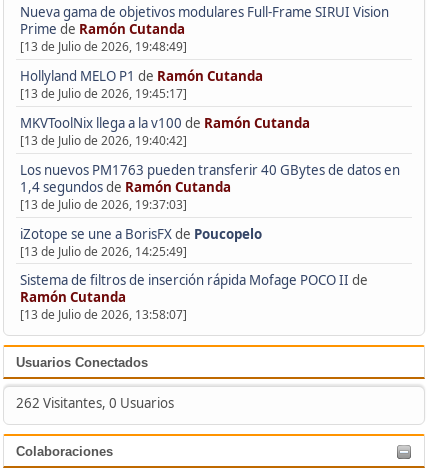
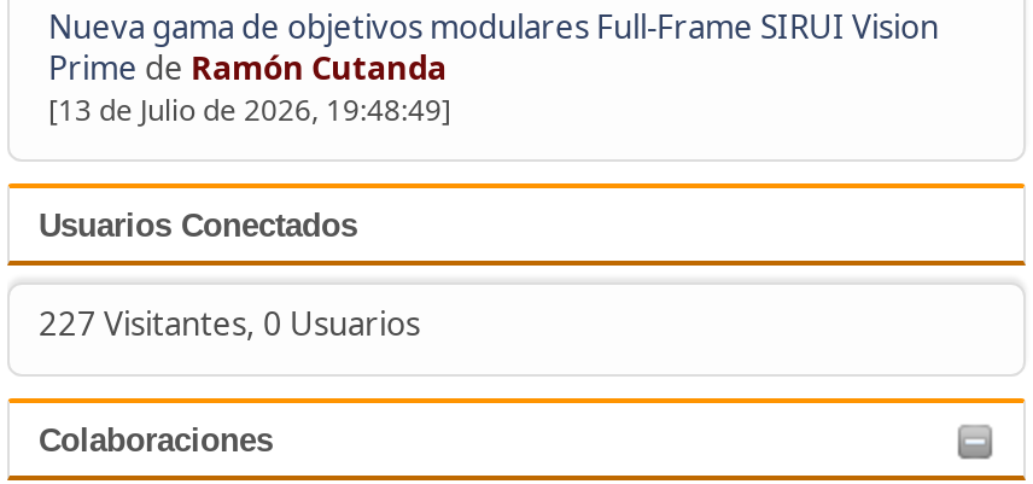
[20,67,400,323] Hollyland MELO P1 de Ramón Cutanda | [13 de Julio de 2026, 19:45:17] | MKVToolNix llega a la v100 de Ramón Cutanda | [13 de Julio de 2026, 19:40:42] | Los nuevos PM1763 pueden transferir 40 GBytes de datos en | 1,4 segundos de Ramón Cutanda | [13 de Julio de 2026, 19:37:03] | iZotope se une a BorisFX de Poucopelo | [13 de Julio de 2026, 14:25:49] | Sistema de filtros de inserción rápida Mofage POCO II de | Ramón Cutanda | [13 de Julio de 2026, 13:58:07] -> none
[16,394,174,412] 262 Visitantes, 0 Usuarios -> [39,302,420,346] 227 Visitantes, 0 Usuarios

